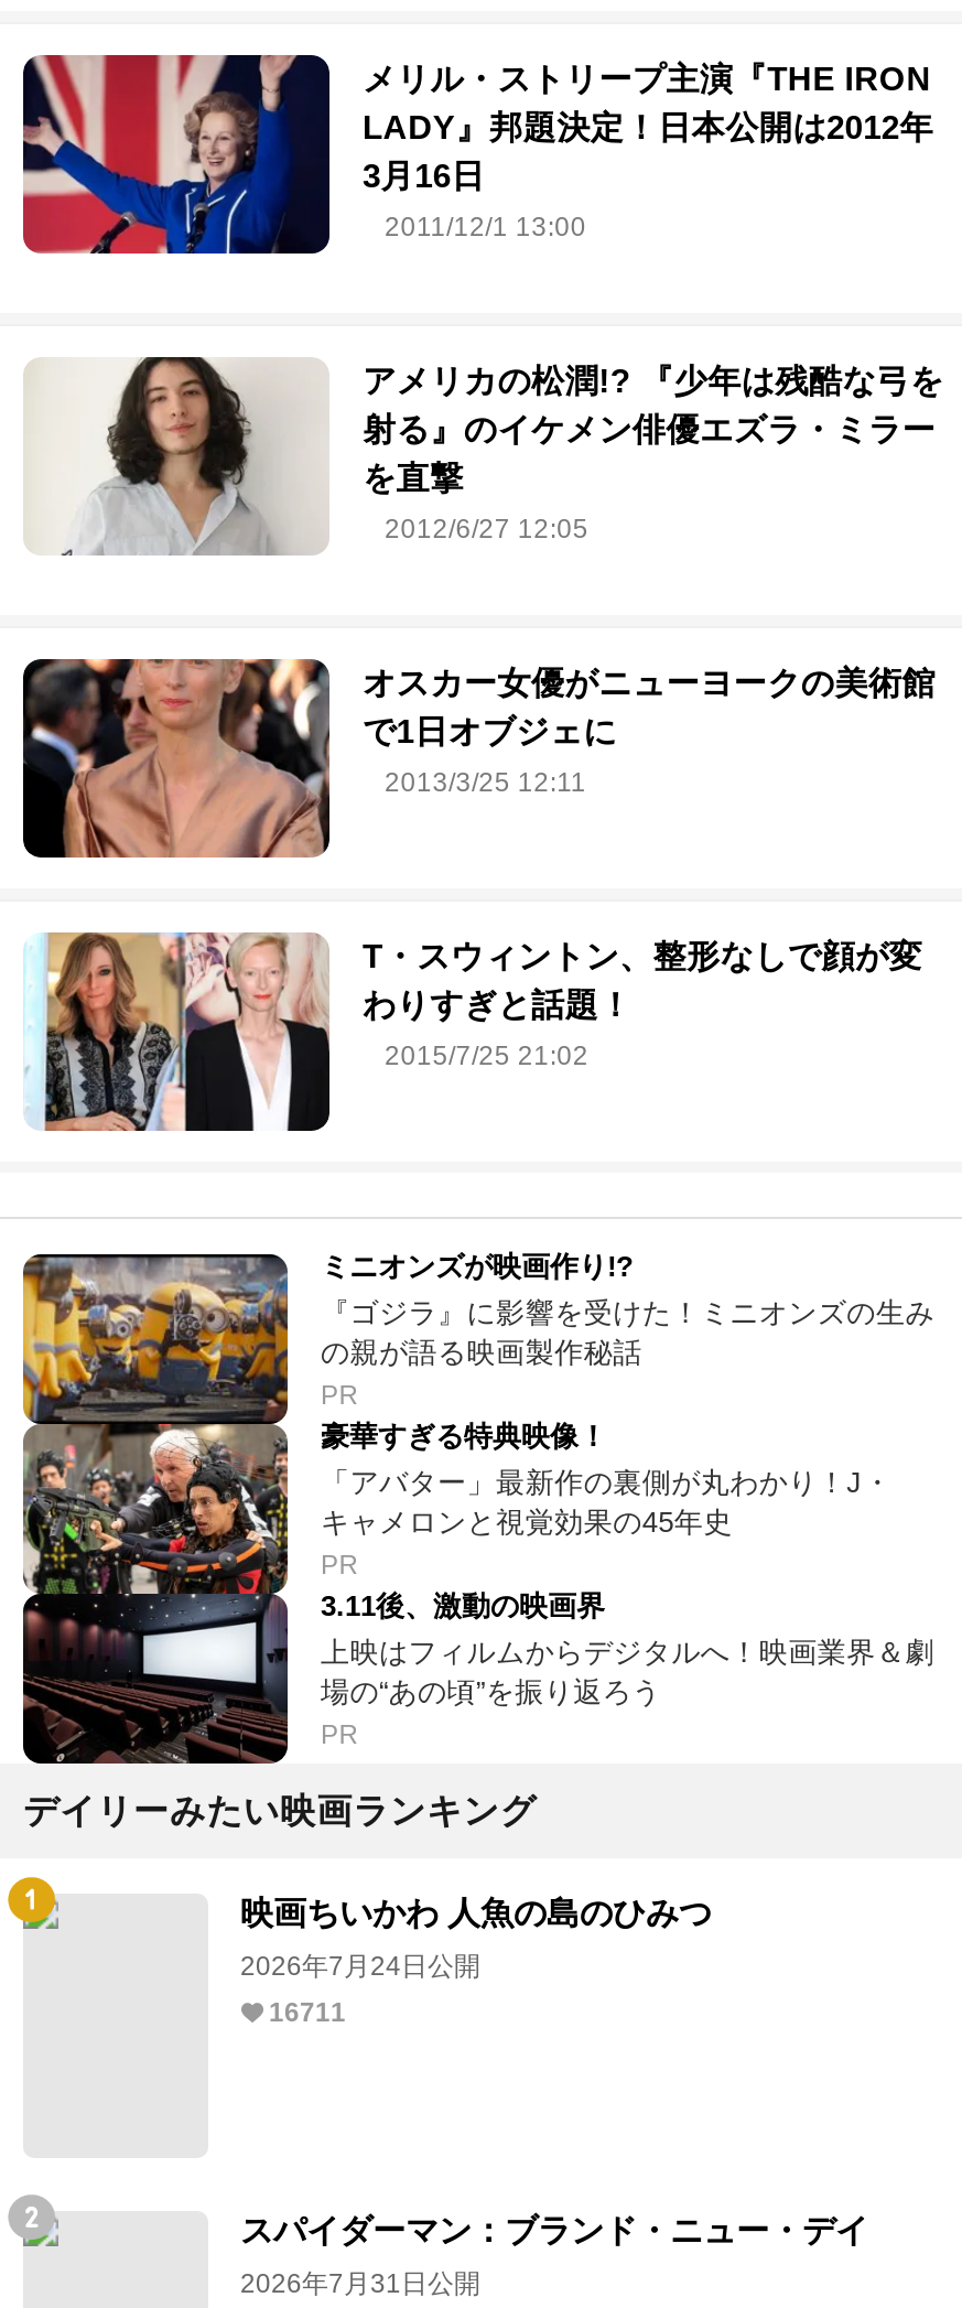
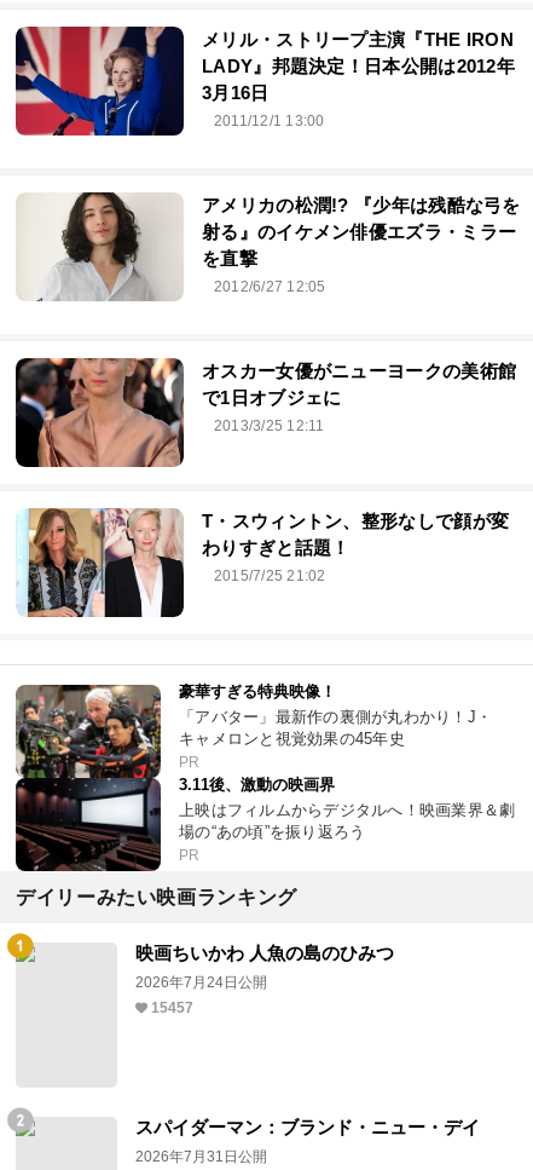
[21,1251,934,1426] [image] | ミニオンズが映画作り!? | 『ゴジラ』に影響を受けた！ミニオンズの生み | の親が語る映画製作秘話 | PR -> none
[269,1997,346,2027] 16711 -> [150,999,193,1016] 15457

